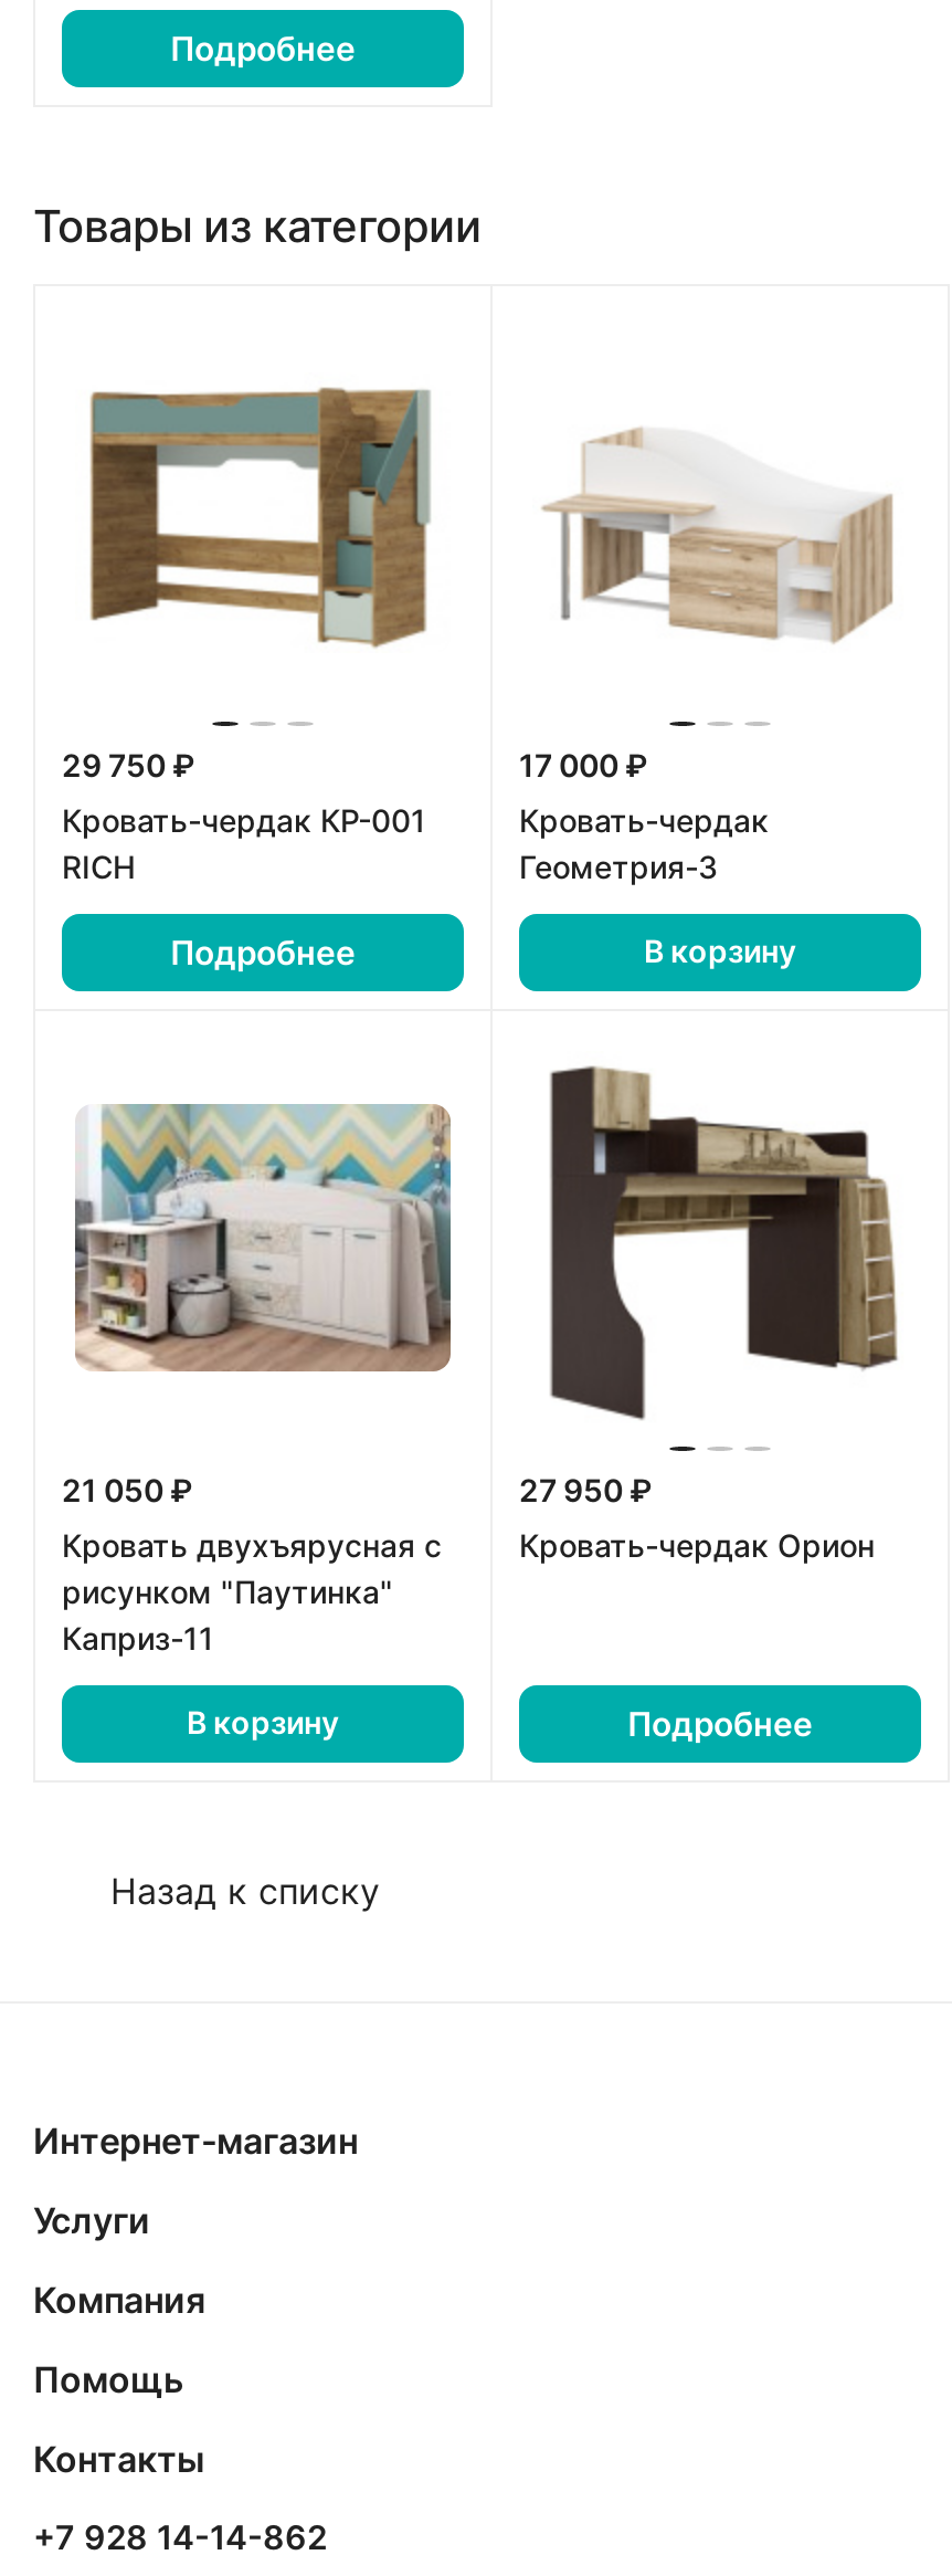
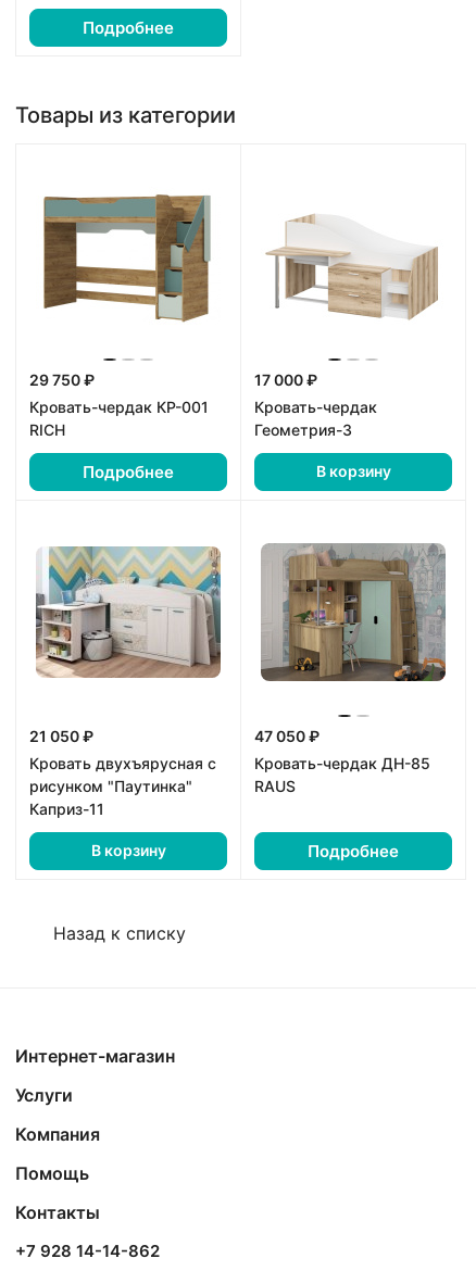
[519,1064,908,1508] [image] | 27 950 ₽ -> [254,528,447,745] [image] | 47 050 ₽
[519,1525,875,1563] Кровать-чердак Орион -> [254,753,430,795] Кровать-чердак ДН-85 | RAUS

